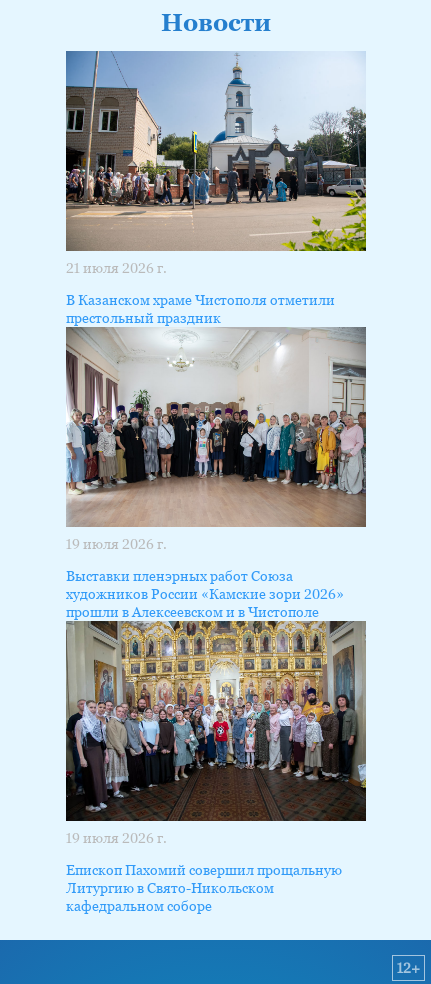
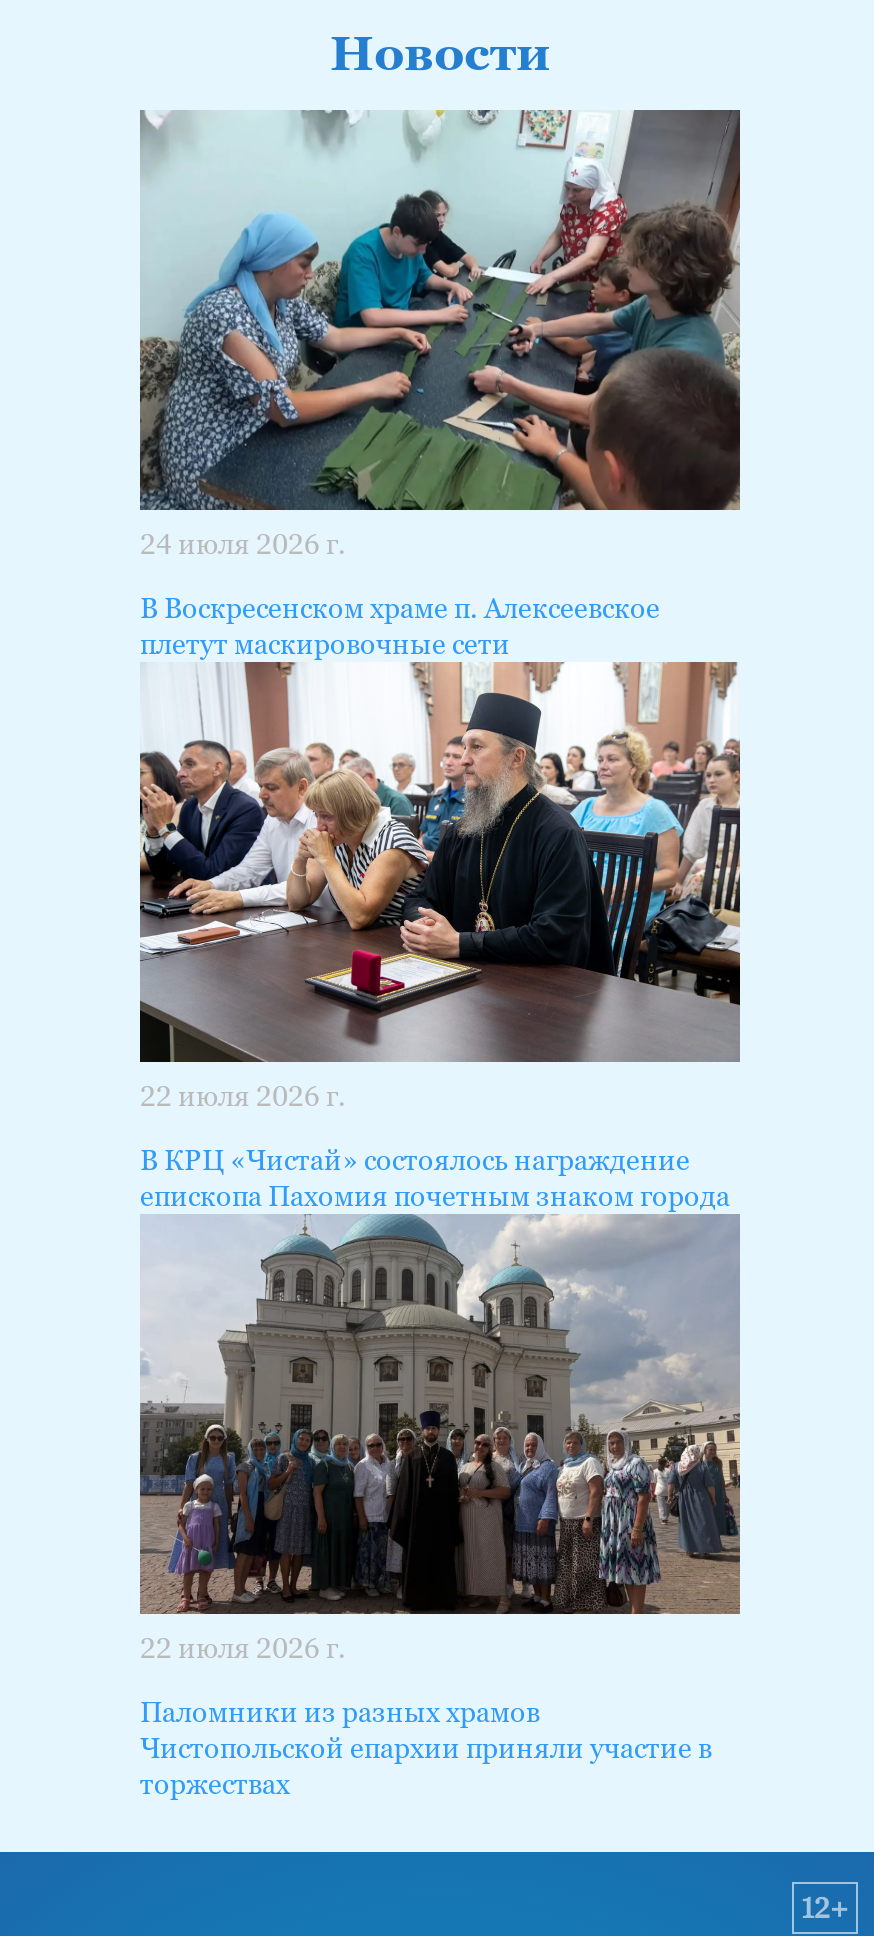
[65,50,367,276] [image] | 21 июля 2026 г. -> [140,108,742,560] [image] | 24 июля 2026 г.
[66,292,335,326] В Казанском храме Чистополя отметили | престольный праздник -> [140,592,660,660] В Воскресенском храме п. Алексеевское | плетут маскировочные сети
[65,327,367,552] [image] | 19 июля 2026 г. -> [138,662,740,1112] [image] | 22 июля 2026 г.
[66,568,344,620] Выставки пленэрных работ Союза | художников России «Камские зори 2026» | прошли в Алексеевском и в Чистополе -> [140,1144,730,1212] В КРЦ «Чистай» состоялось награждение | епископа Пахомия почетным знаком города
[66,628,367,846] [image] | 19 июля 2026 г. -> [140,1228,742,1664] [image] | 22 июля 2026 г.
[66,862,342,914] Епископ Пахомий совершил прощальную | Литургию в Свято-Никольском | кафедральном соборе -> [140,1696,712,1800] Паломники из разных храмов | Чистопольской епархии приняли участие в | торжествах

